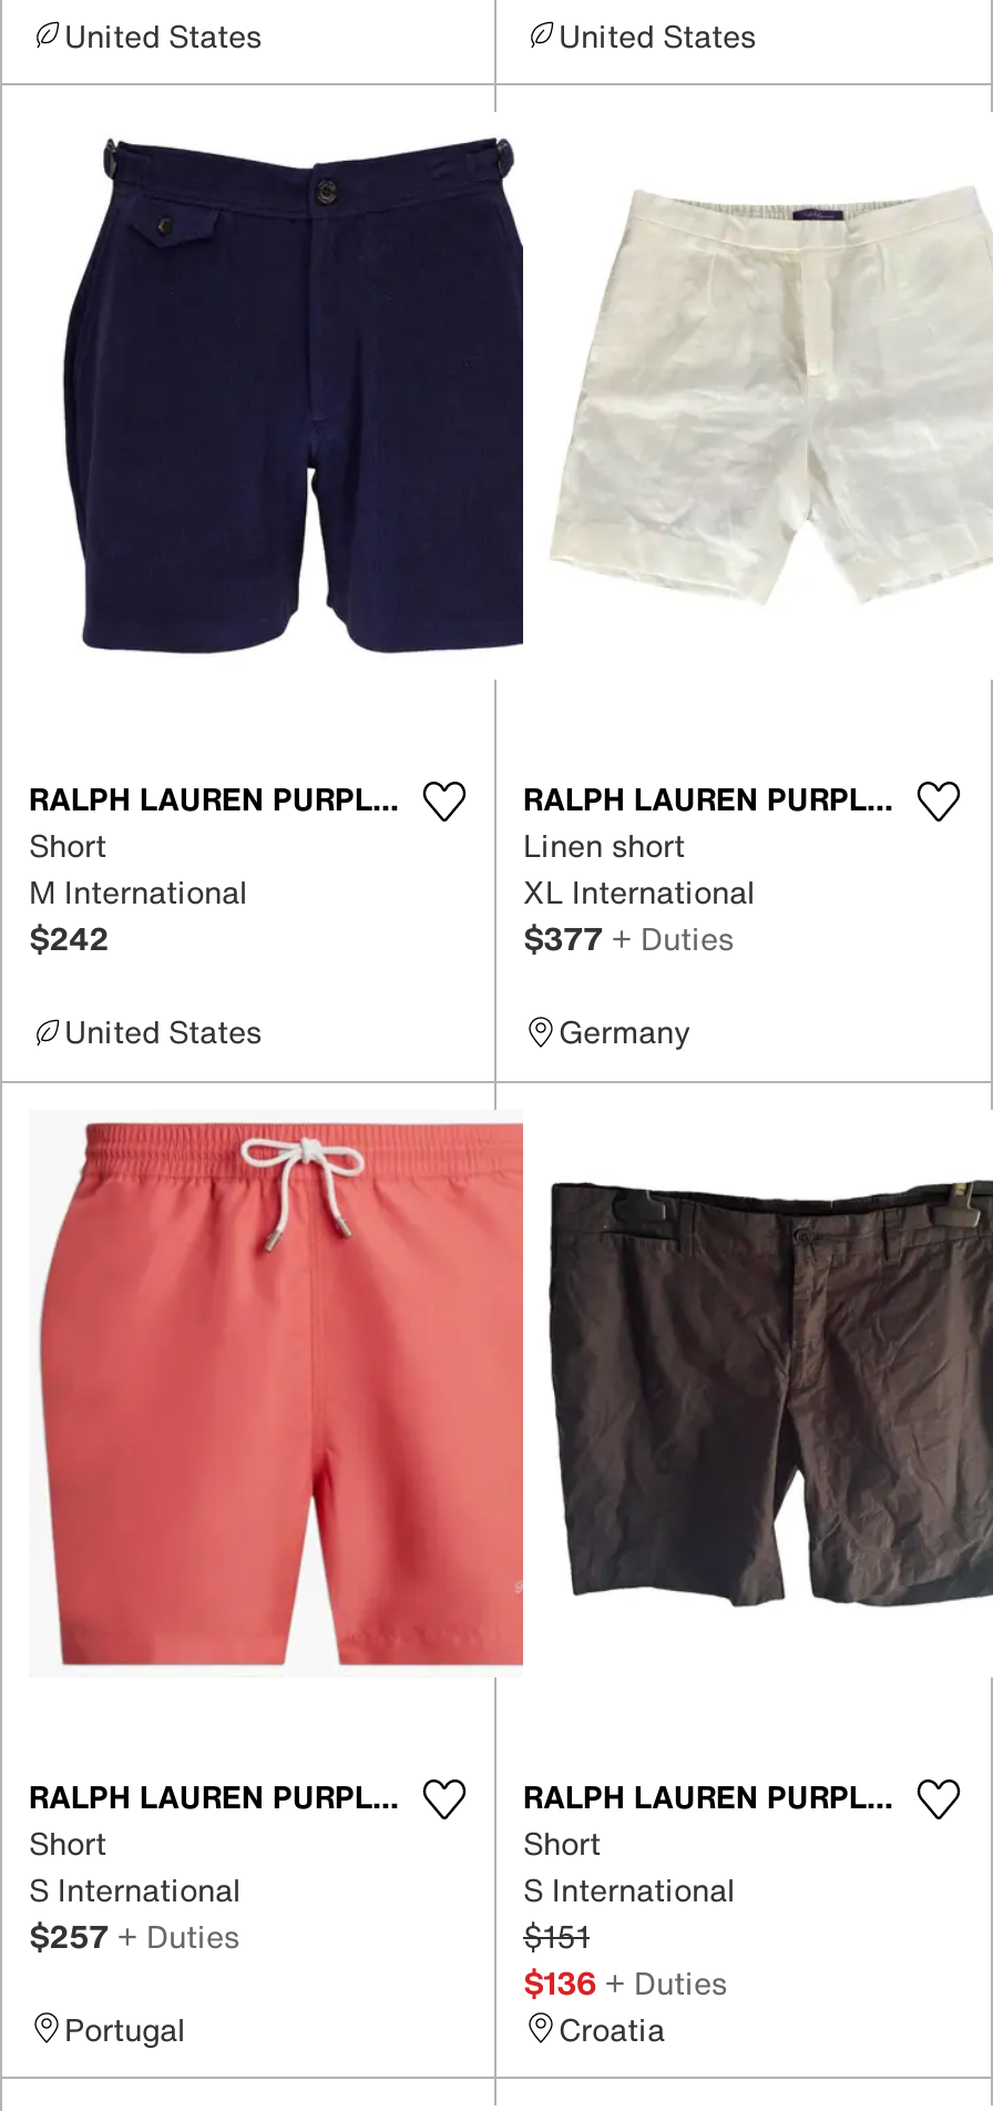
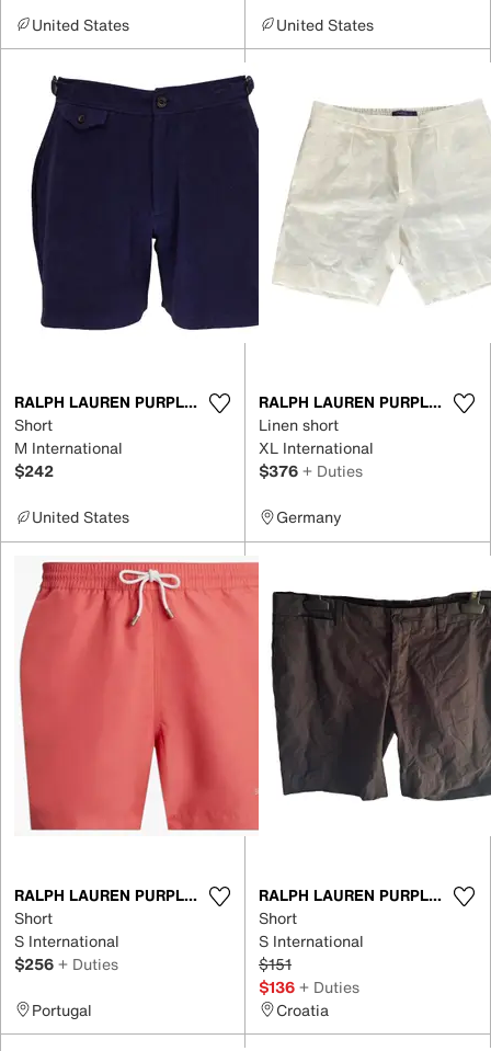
[523,915,734,961] $377 + Duties -> [259,459,363,482] $376 + Duties
[29,1911,239,1958] $257 + Duties -> [14,952,118,975] $256 + Duties

